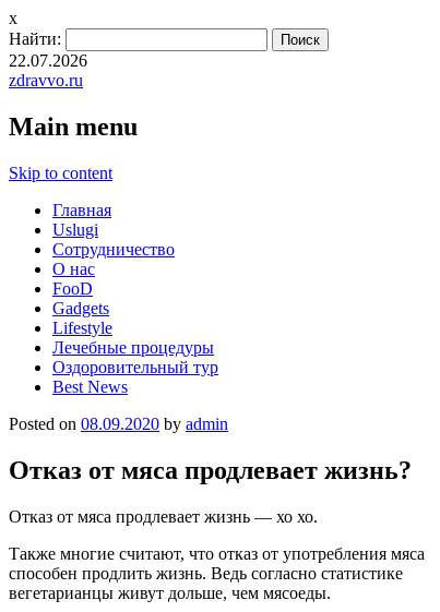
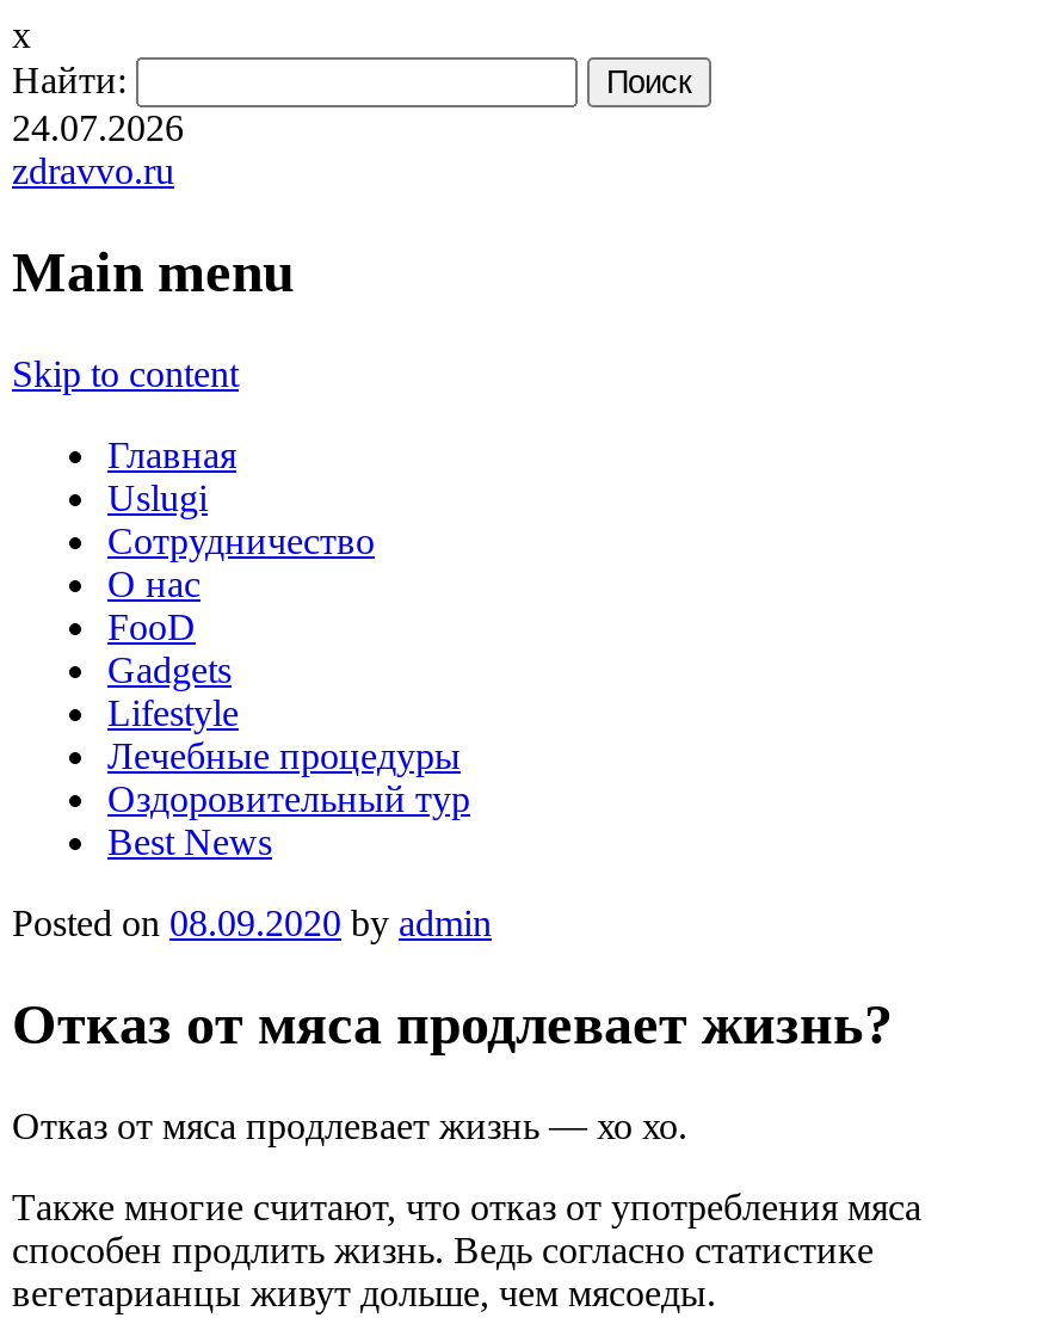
[9,51,87,70] 22.07.2026 -> [12,107,184,148] 24.07.2026

